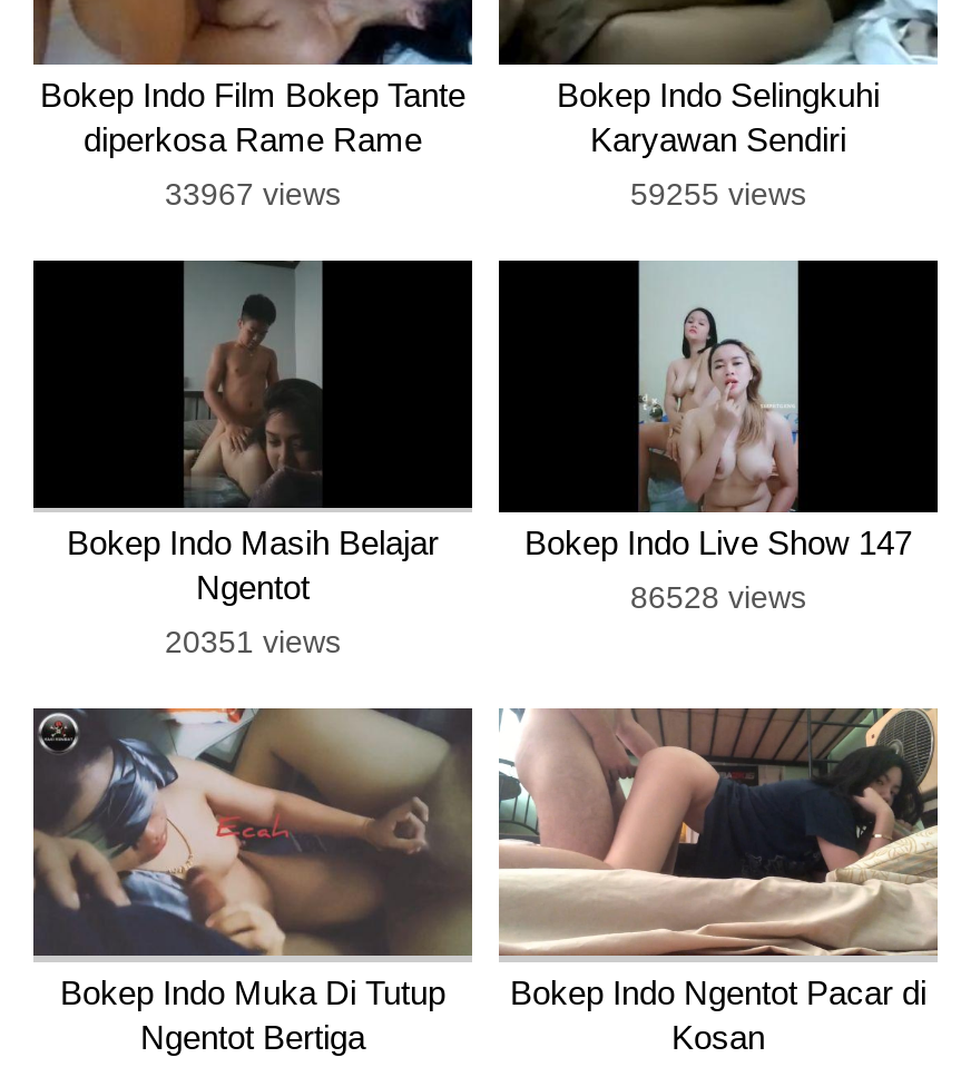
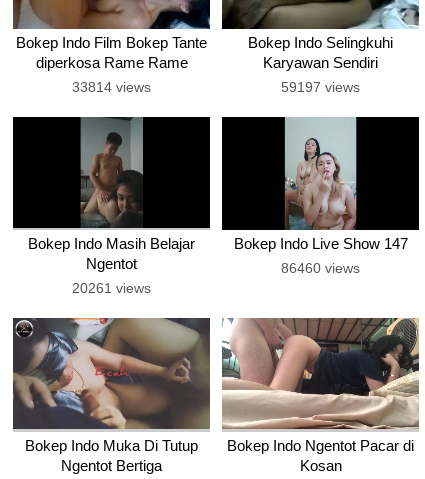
[165,175,341,211] 33967 views -> [72,79,151,95] 33814 views
[630,175,806,211] 59255 views -> [281,79,360,95] 59197 views
[630,579,806,615] 86528 views -> [281,260,360,276] 86460 views
[165,624,341,660] 20351 views -> [72,280,151,296] 20261 views

